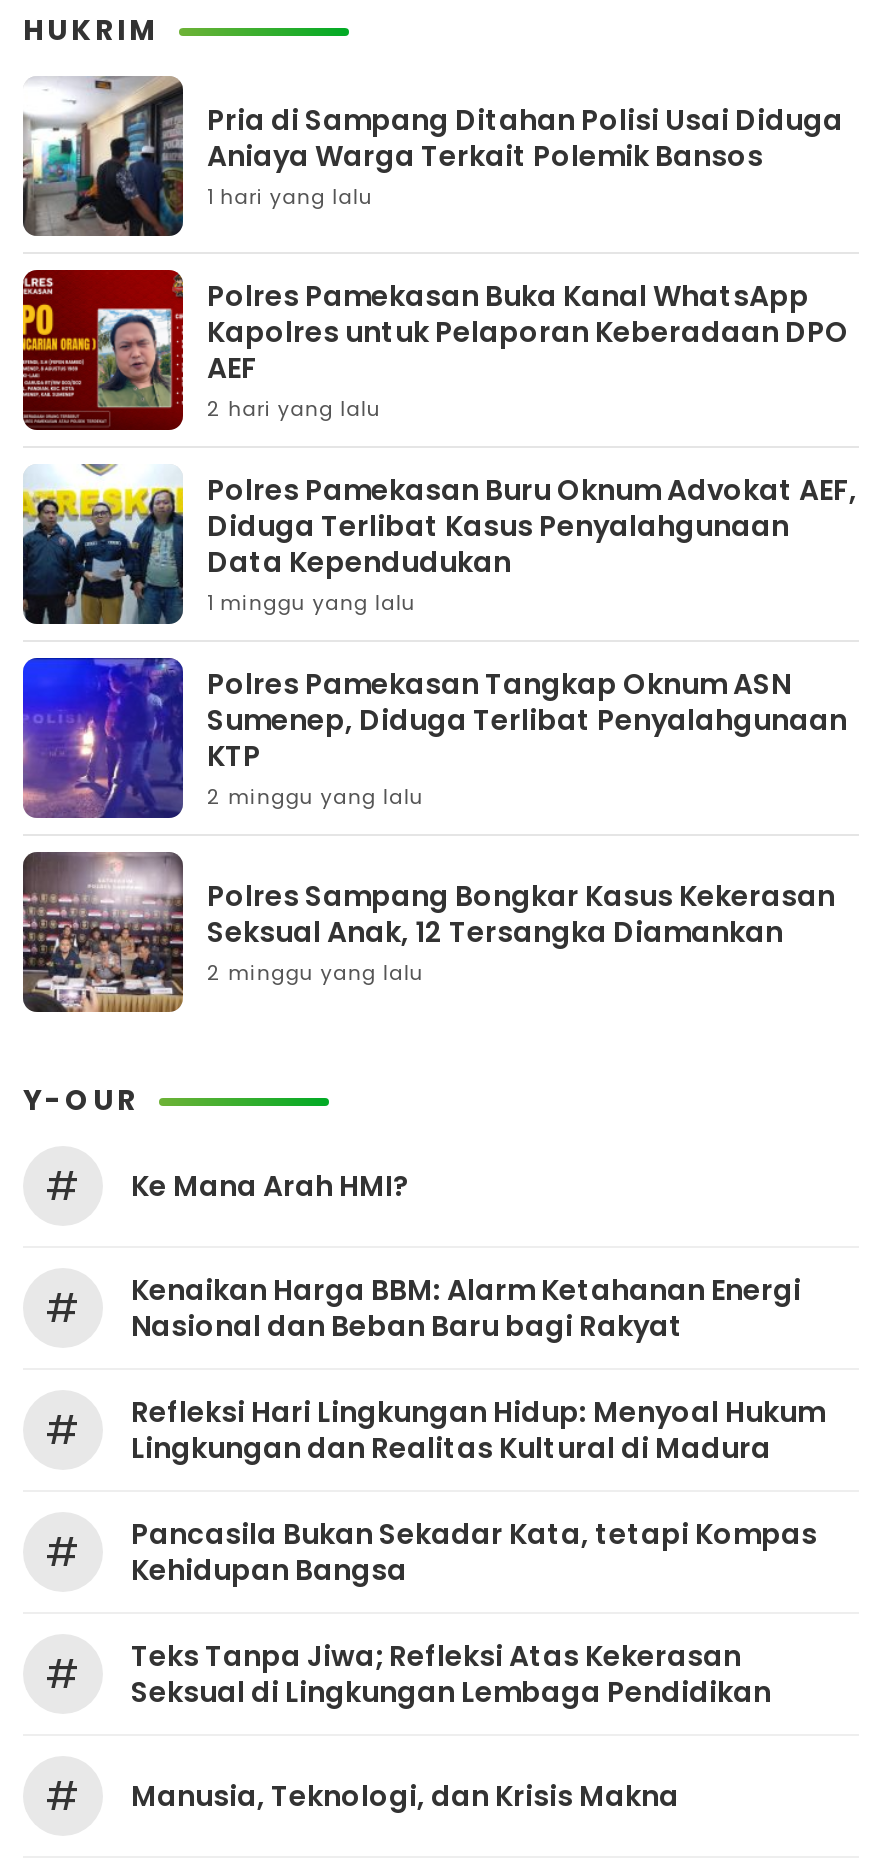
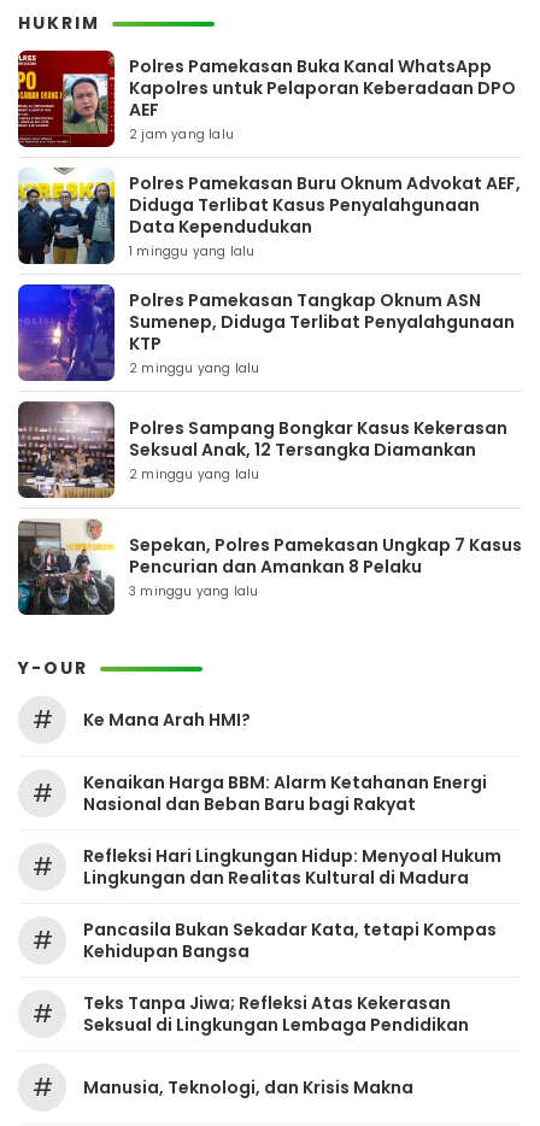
[23,76,843,238] [image] | Pria di Sampang Ditahan Polisi Usai Diduga | Aniaya Warga Terkait Polemik Bansos | 1 hari yang lalu -> none
moved [19,272,849,428] -> [16,52,516,146]: [image] | Polres Pamekasan Buka Kanal WhatsApp | Kapolres untuk Pelaporan Keberadaan DPO | AEF
[207,394,381,424] 2 hari yang lalu -> [129,125,234,143] 2 jam yang lalu
moved [19,460,857,988] -> [16,165,521,483]: [image] | Polres Pamekasan Buru Oknum Advokat AEF, | Diduga Terlibat Kasus Penyalahgunaan | ... | Seksual Anak, 12 Tersangka Diamankan | 2 minggu yang lalu
none -> [18,518,522,616] [image] | Sepekan, Polres Pamekasan Ungkap 7 Kasus | Pencurian dan Amankan 8 Pelaku | 3 minggu yang lalu

